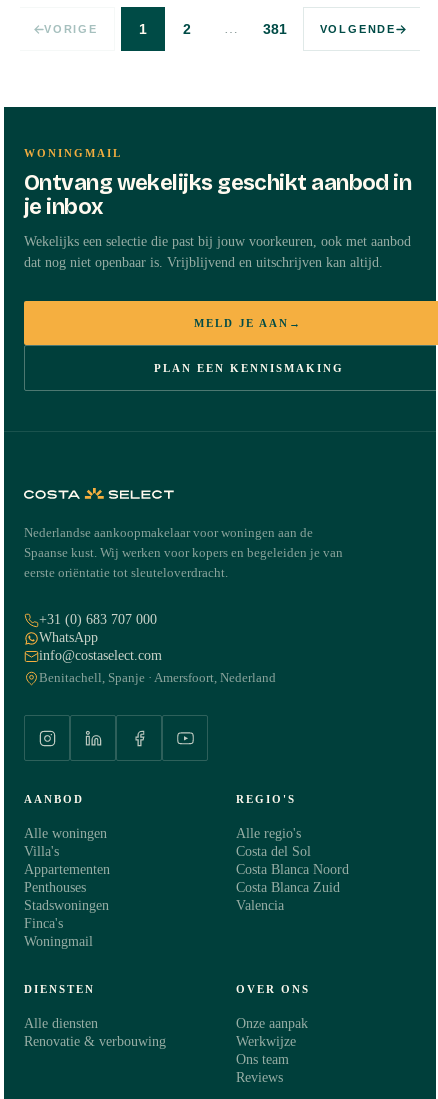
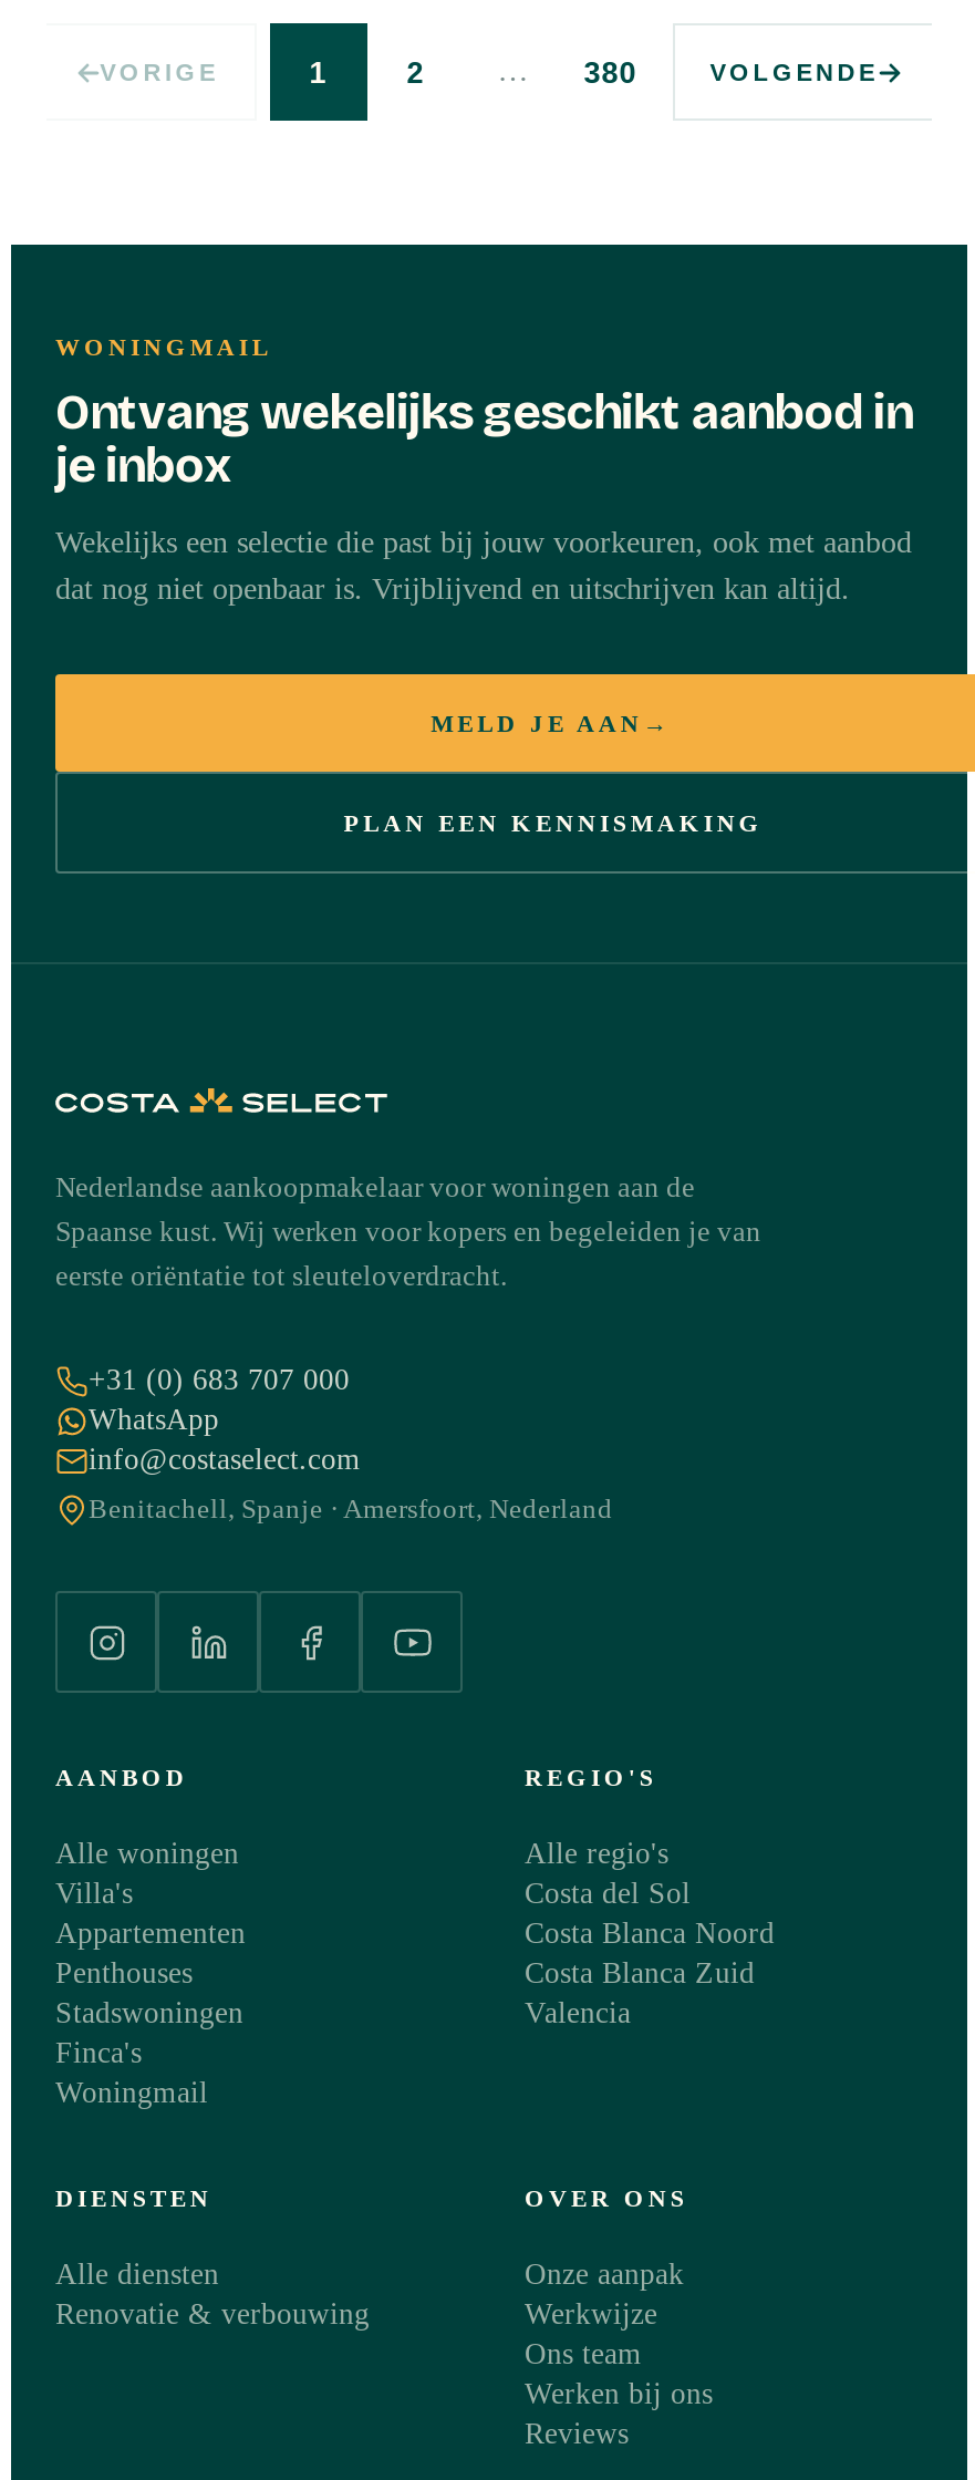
[263,21,287,36] 381 -> [584,55,637,89] 380
none -> [525,2377,713,2410] Werken bij ons

